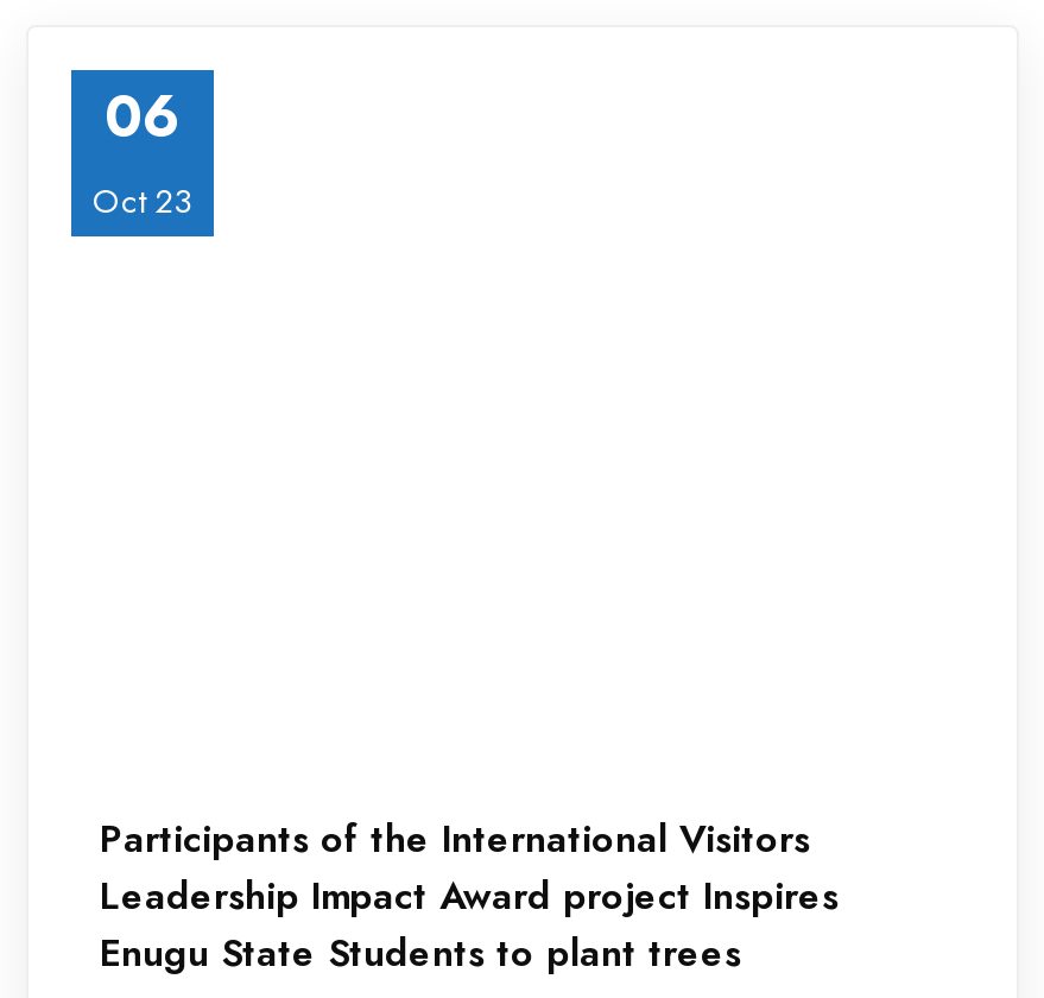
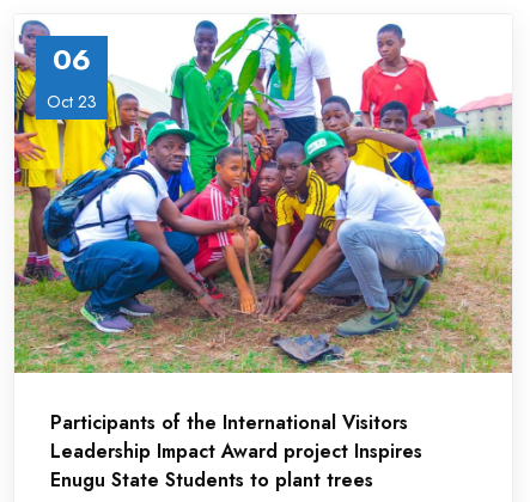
none -> [13,13,513,374] [image]

